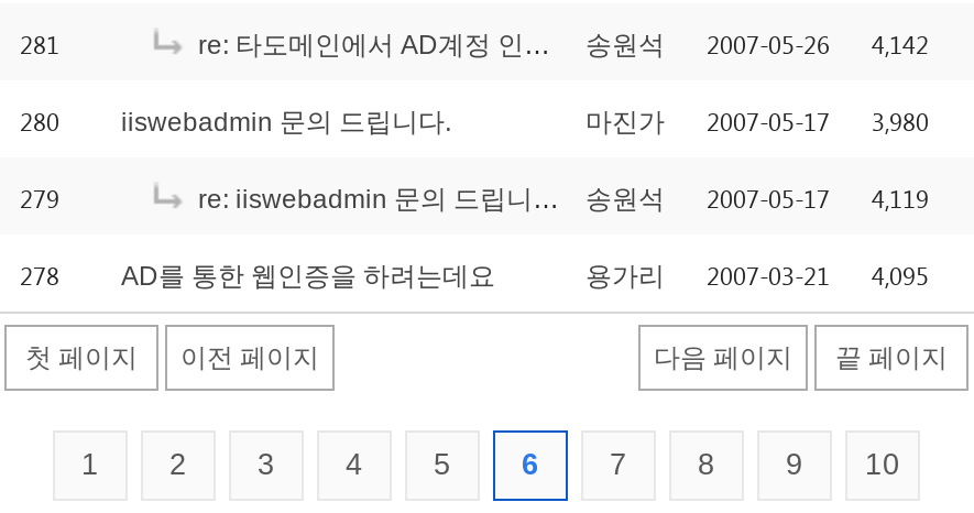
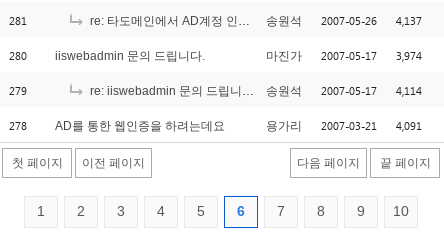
[872,28,929,61] 4,142 -> [396,13,422,28] 4,137
[586,105,929,138] 마진가 2007-05-17 3,980 -> [266,48,422,63] 마진가 2007-05-17 3,974
[191,182,929,215] re: iiswebadmin 문의 드립니다. 송원석 2007-05-17 4,119 -> [87,83,422,98] re: iiswebadmin 문의 드립니다. 송원석 2007-05-17 4,114
[586,259,929,292] 용가리 2007-03-21 4,095 -> [266,118,422,133] 용가리 2007-03-21 4,091

